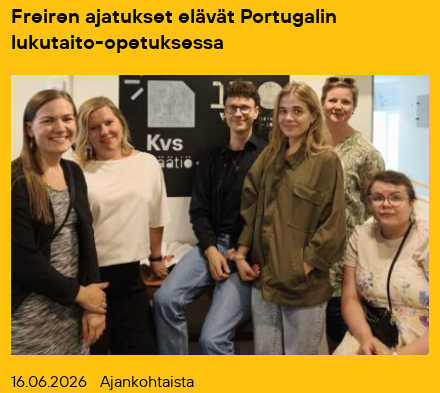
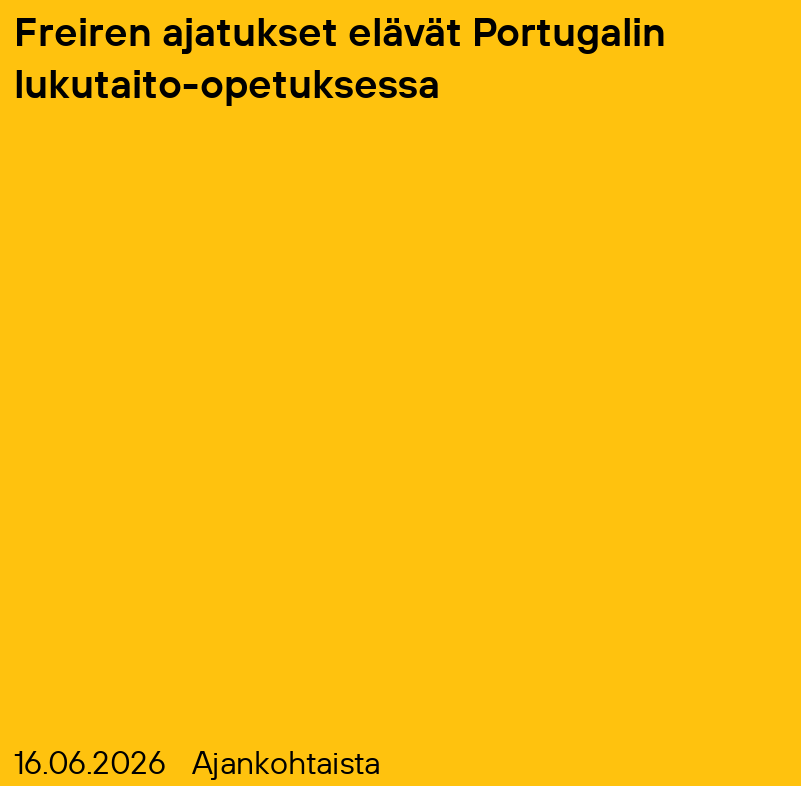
[10,74,430,356] [image] -> none

